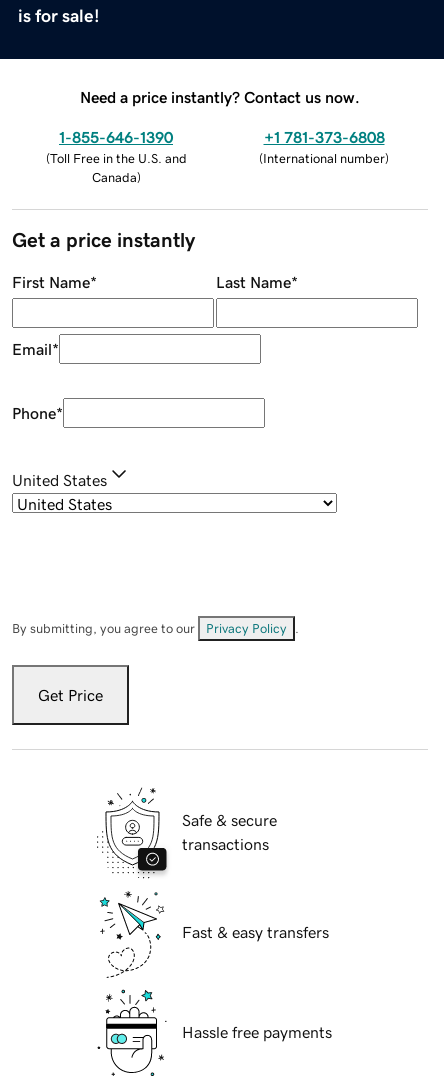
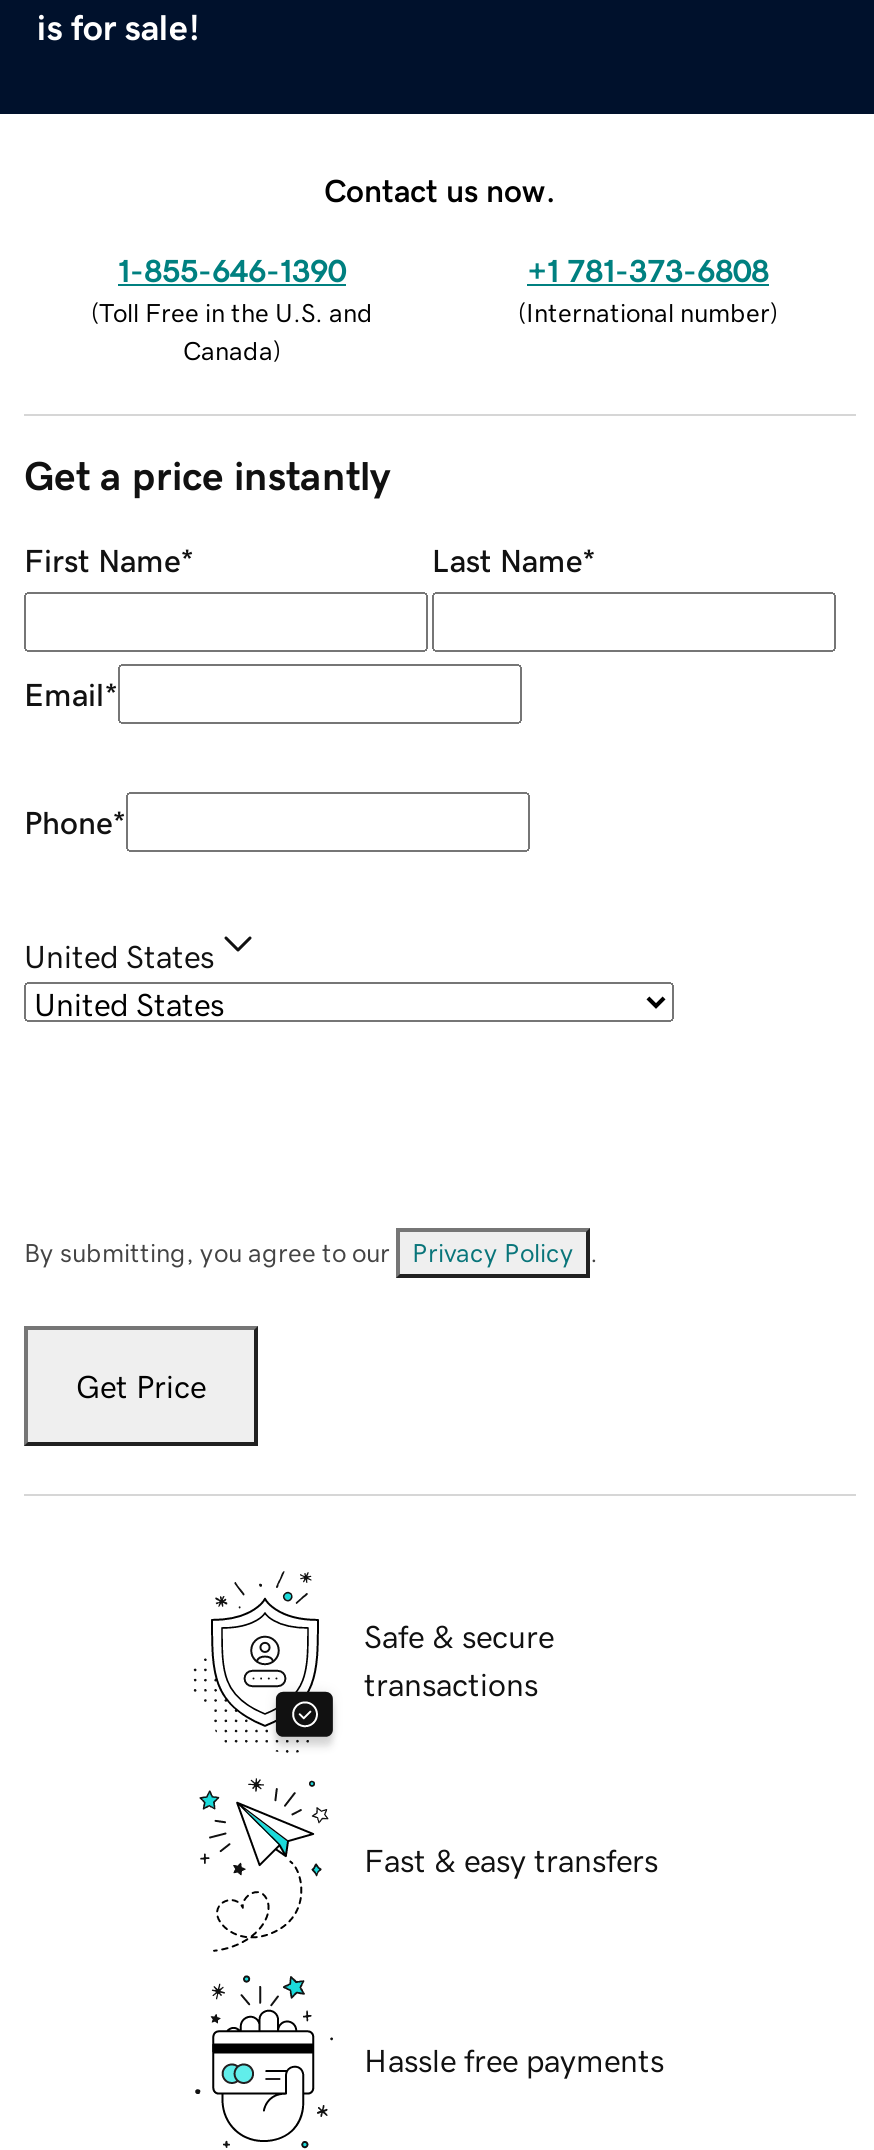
[80,89,360,105] Need a price instantly? Contact us now. -> [324,173,556,205] Contact us now.

